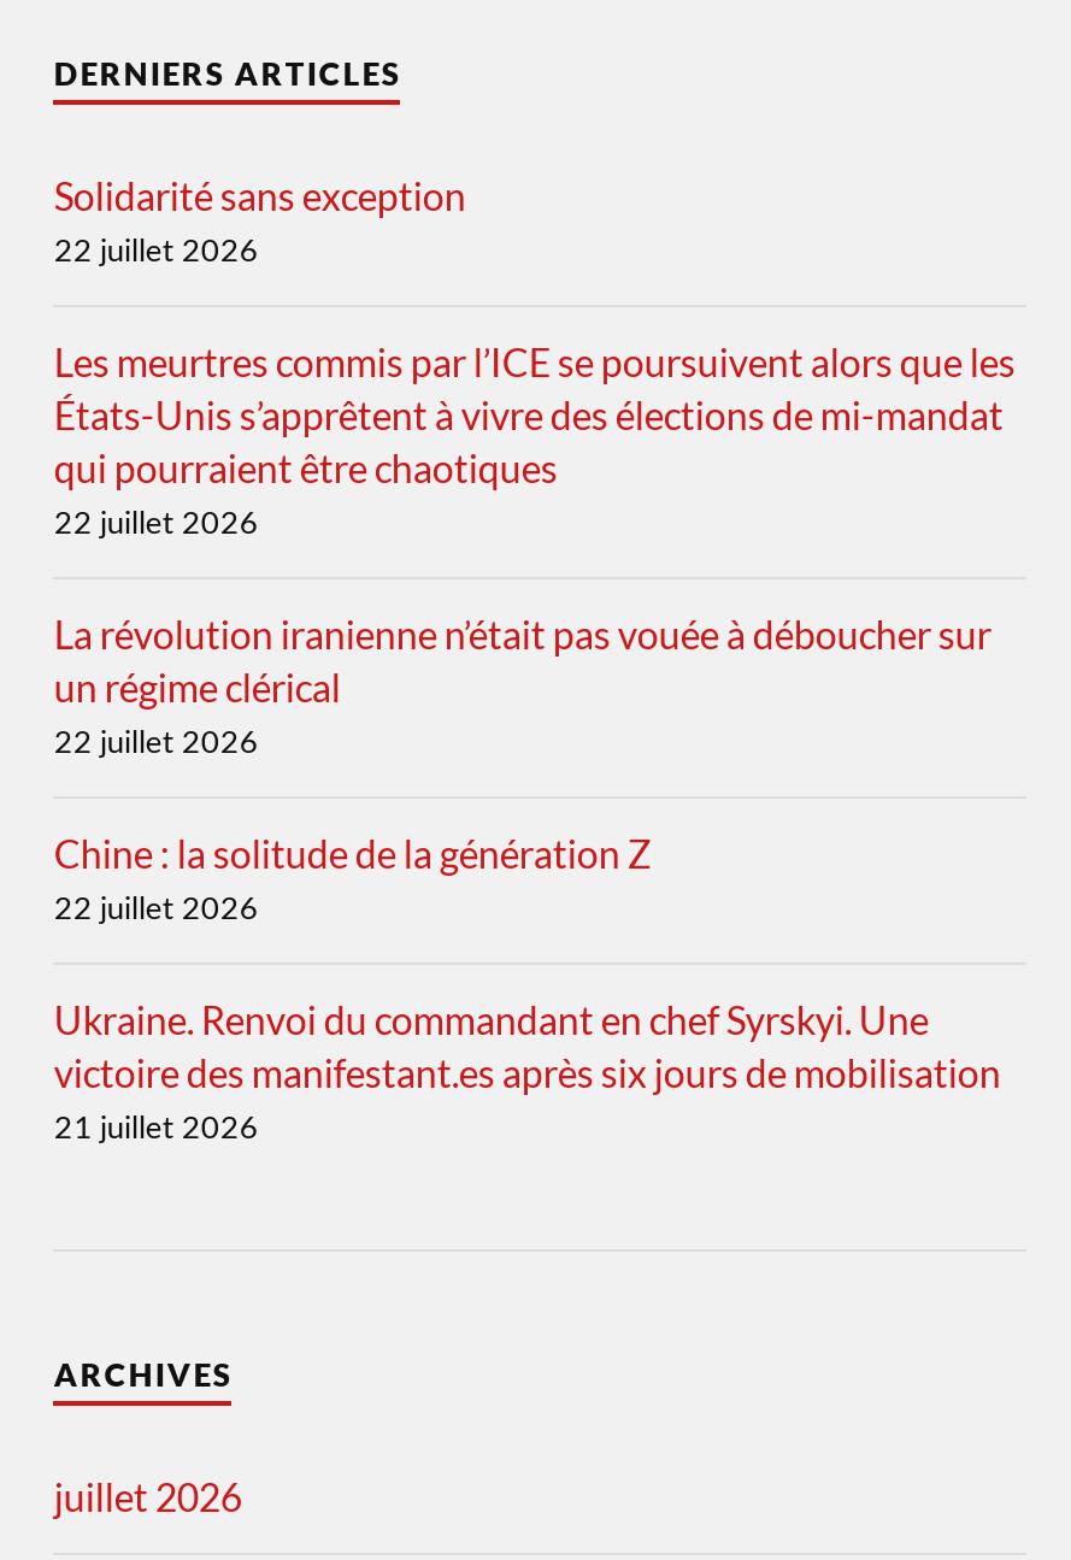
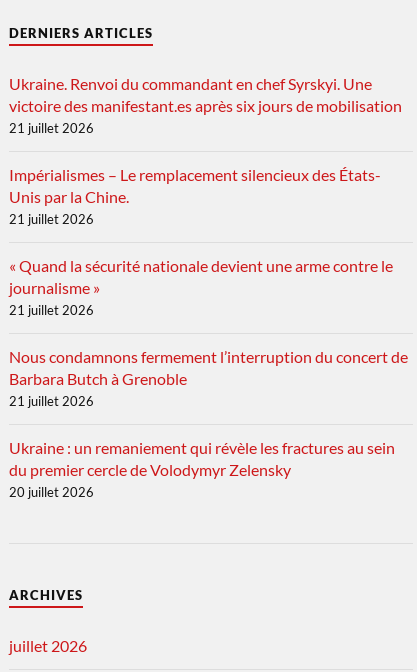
[54,171,1015,925] Solidarité sans exception | 22 juillet 2026 | Les meurtres commis par l’ICE se poursuivent alors que les | États-Unis s’apprêtent à vivre des élections de mi-mandat | qui pourraient être chaotiques | 22 juillet 2026 | La révolution iranienne n’était pas vouée à déboucher sur | un régime clérical | 22 juillet 2026 | Chine : la solitude de la génération Z | 22 juillet 2026 -> none
moved [54,995,1001,1145] -> [9,74,402,136]: Ukraine. Renvoi du commandant en chef Syrskyi. Une | victoire des manifestant.es après six jours de mobilisation | 21 juillet 2026
none -> [9,165,408,500] Impérialismes – Le remplacement silencieux des États- | Unis par la Chine. | 21 juillet 2026 | « Quand la sécurité nationale devient une arme contre le | journalisme » | 21 juillet 2026 | Nous condamnons fermement l’interruption du concert de | Barbara Butch à Grenoble | 21 juillet 2026 | Ukraine : un remaniement qui révèle les fractures au sein | du premier cercle de Volodymyr Zelensky | 20 juillet 2026

